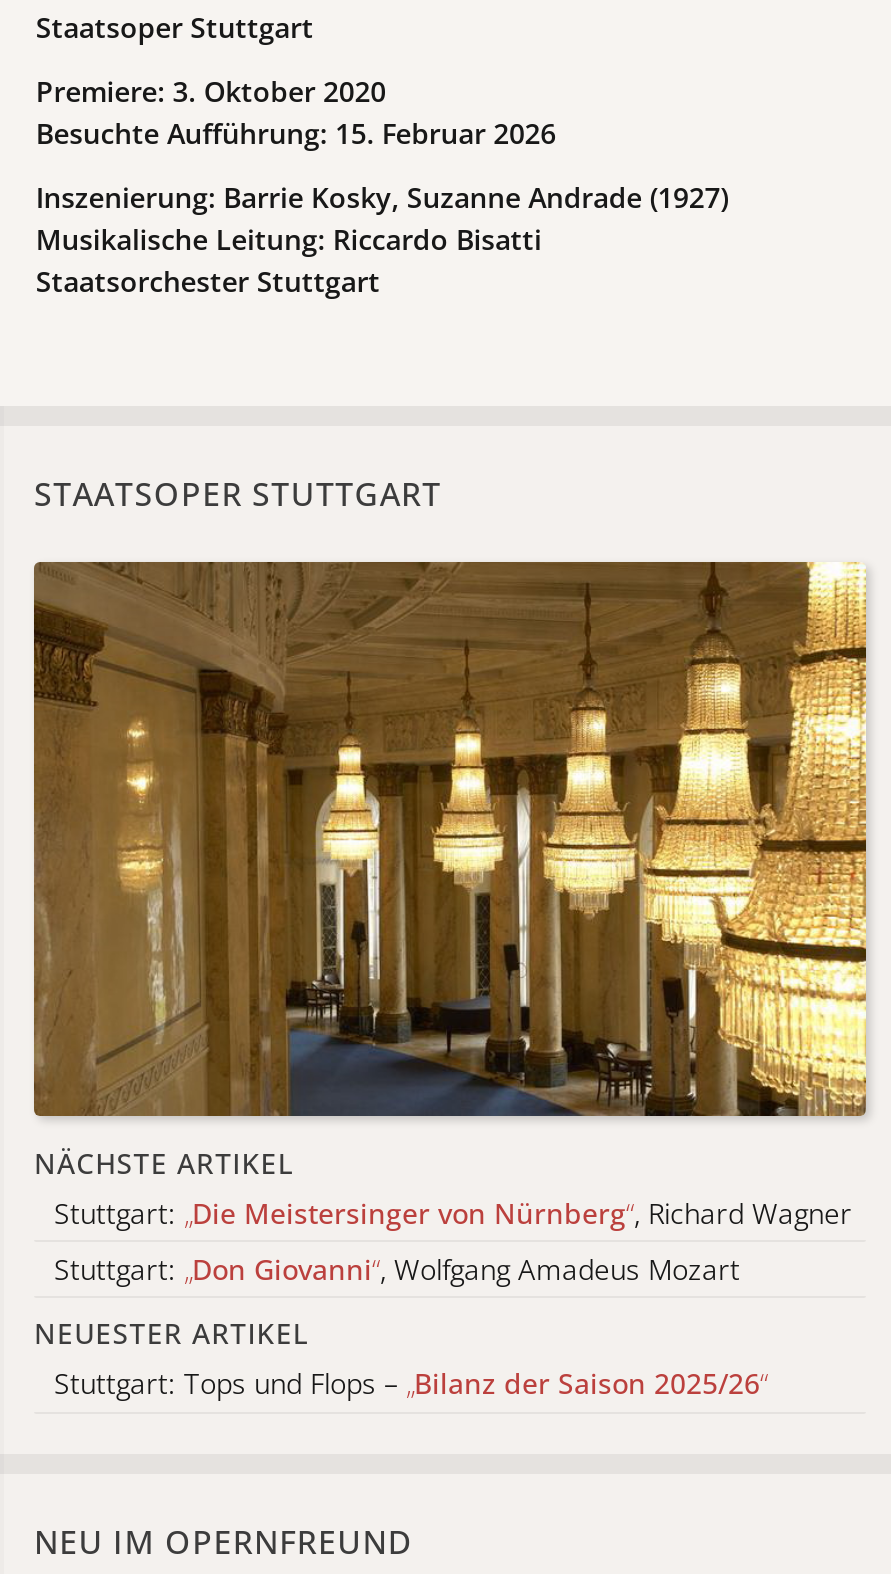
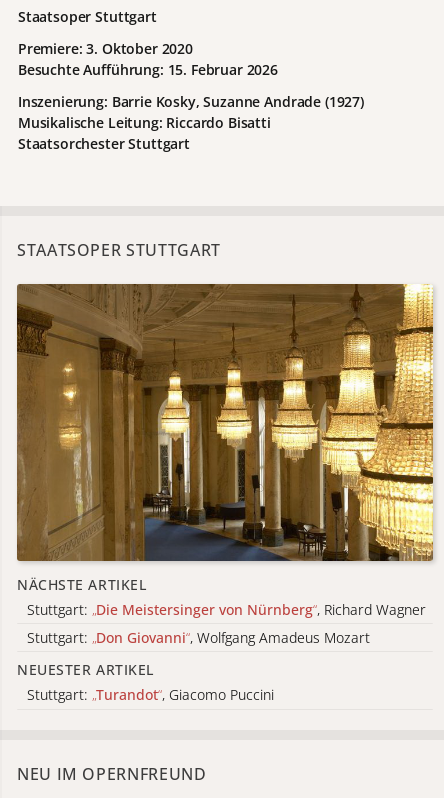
[54,1364,768,1402] Stuttgart: Tops und Flops – „ Bilanz der Saison 2025/26“ -> [27,685,274,704] Stuttgart: „ Turandot“, Giacomo Puccini

